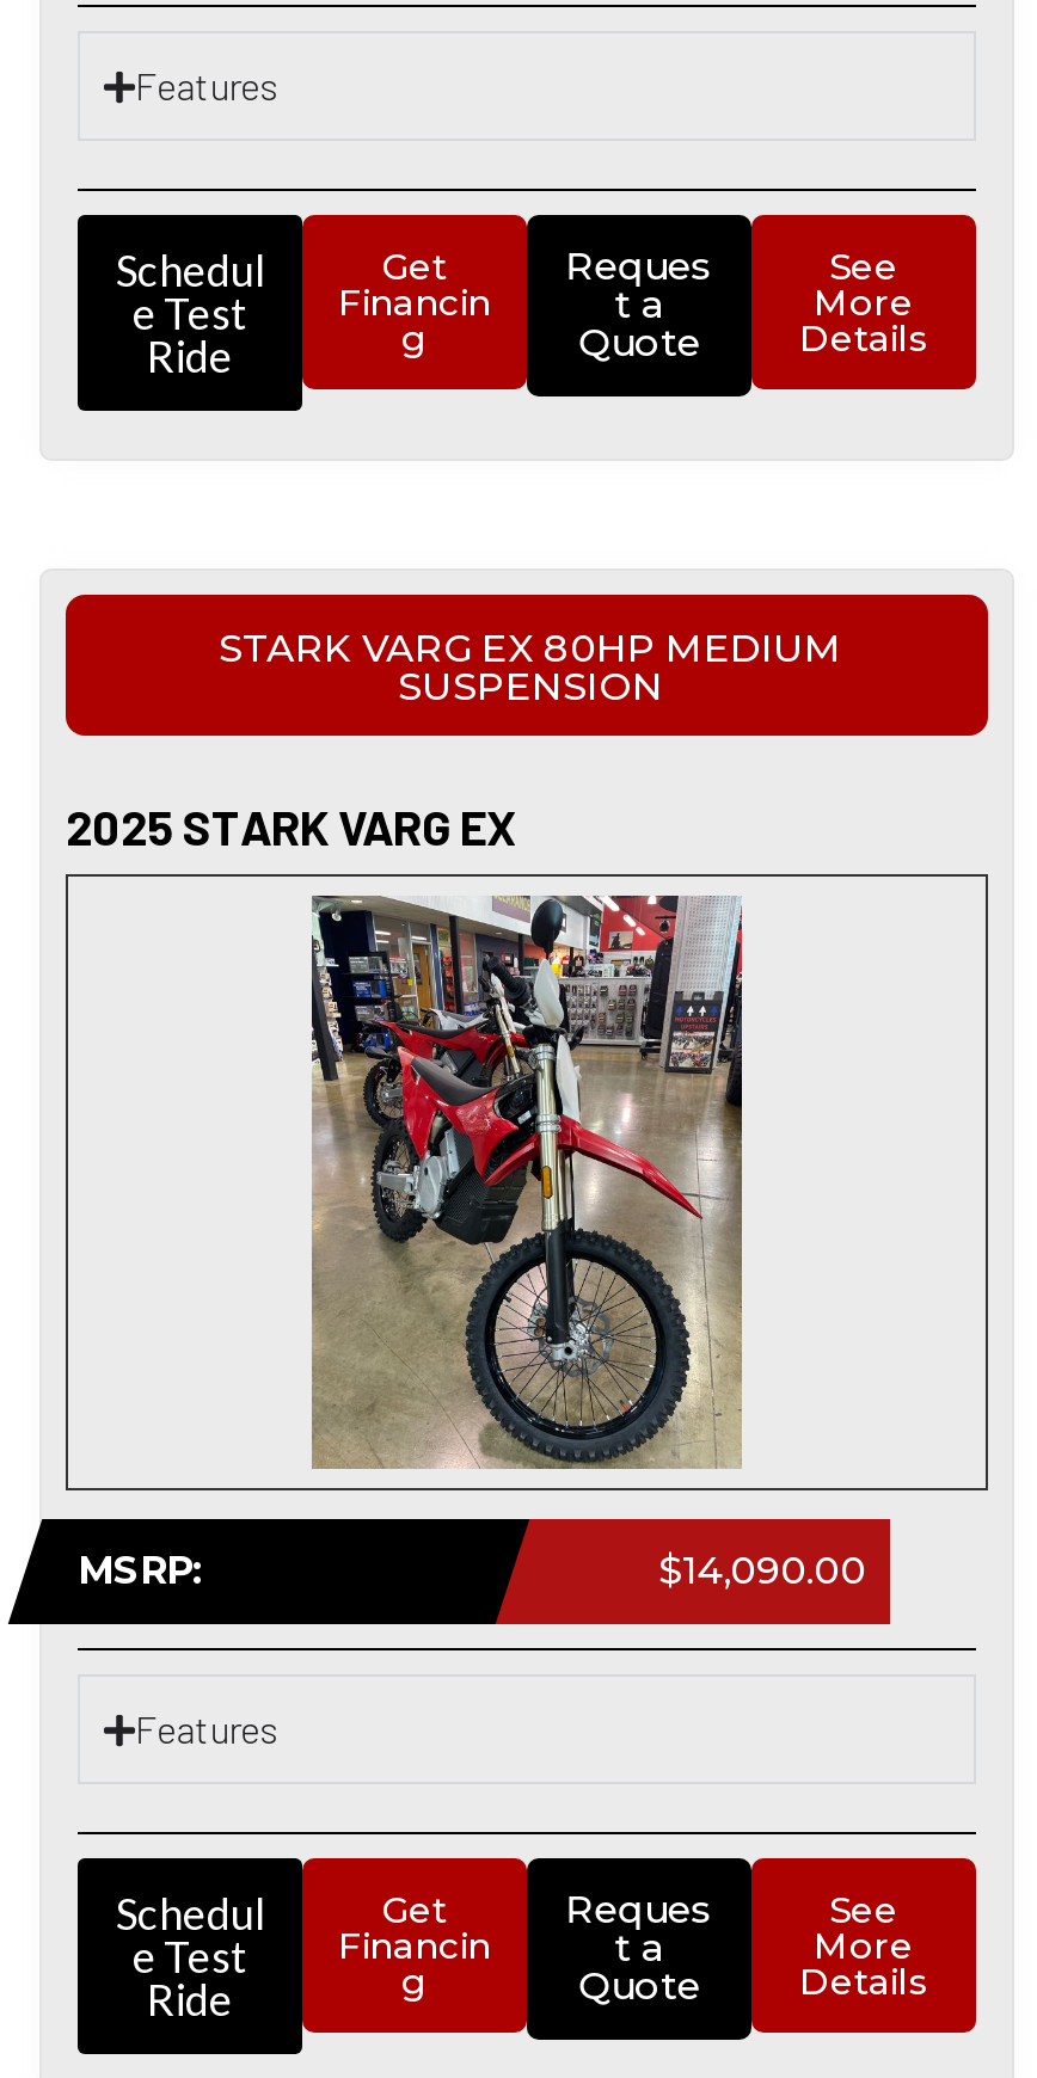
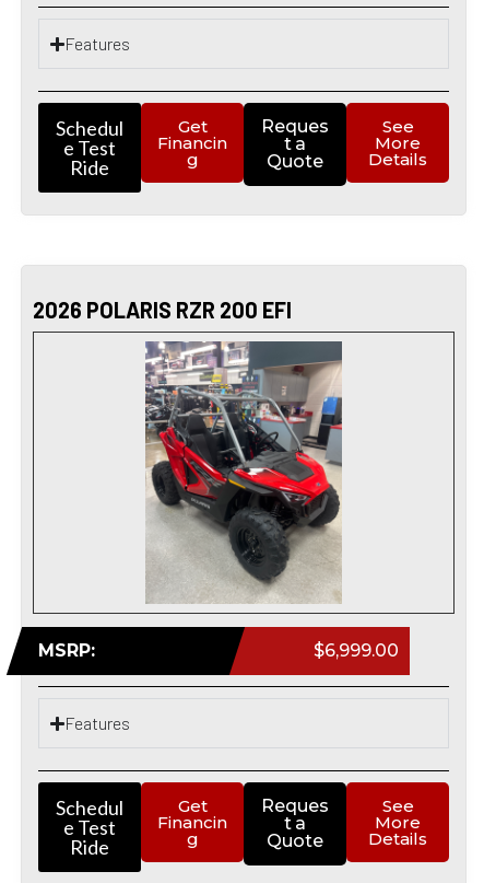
[66,626,842,855] STARK VARG EX 80HP MEDIUM | SUSPENSION | 2025 STARK VARG EX -> [33,297,292,323] 2026 POLARIS RZR 200 EFI
[312,896,866,1593] [image] | $14,090.00 -> [145,340,399,661] [image] | $6,999.00

